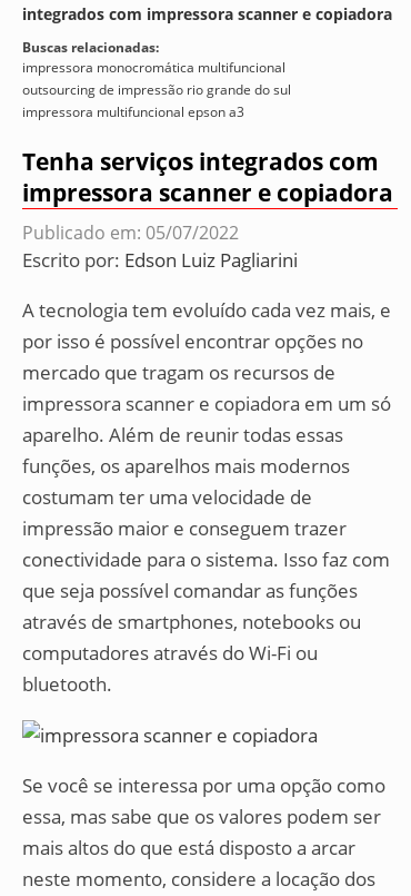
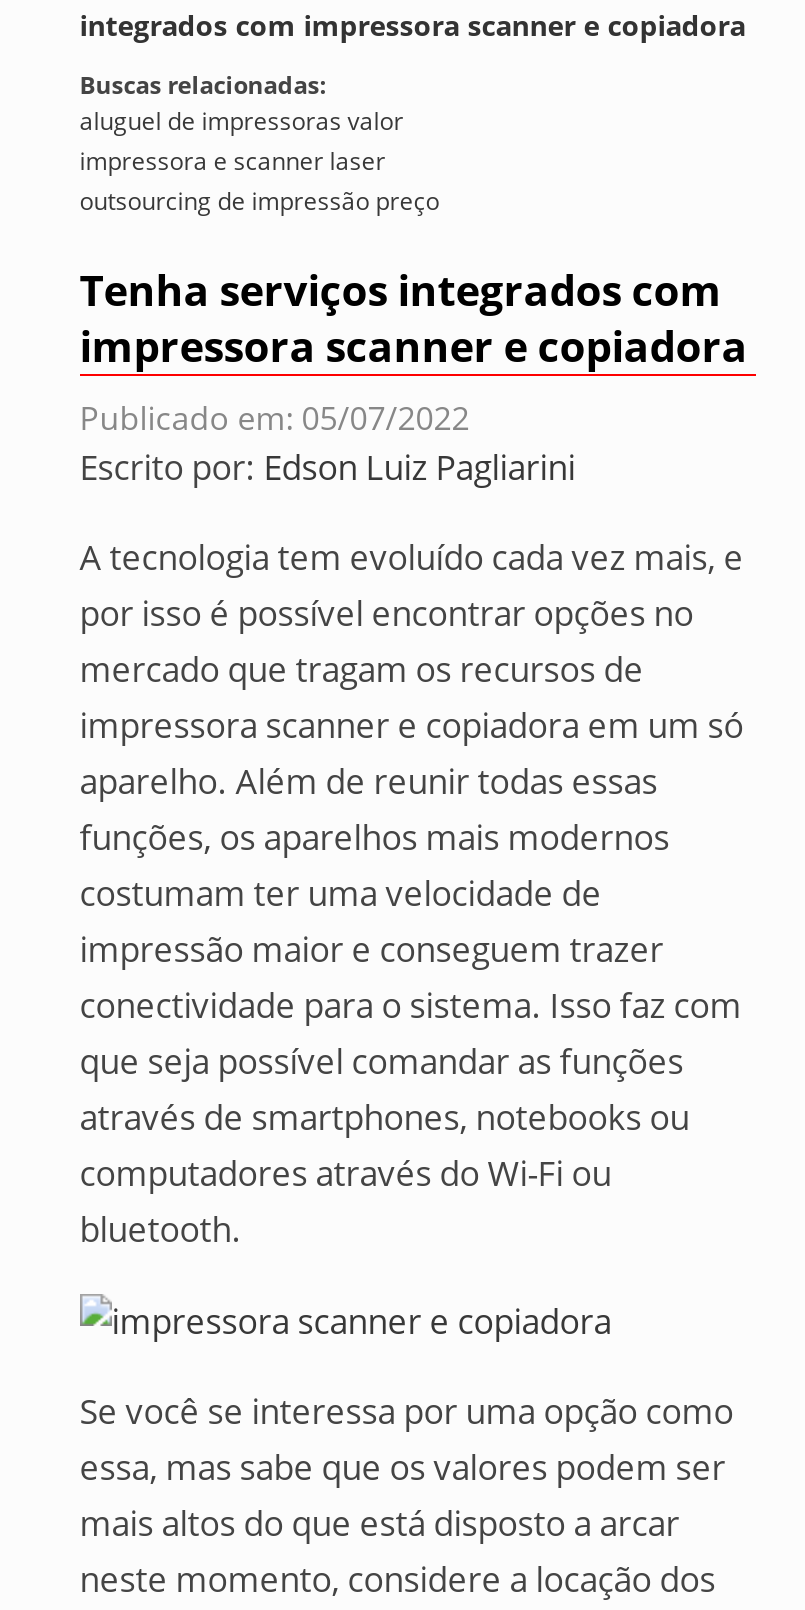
[22,58,291,121] impressora monocromática multifuncional | outsourcing de impressão rio grande do sul | impressora multifuncional epson a3 -> [80,103,440,217] aluguel de impressoras valor | impressora e scanner laser | outsourcing de impressão preço

